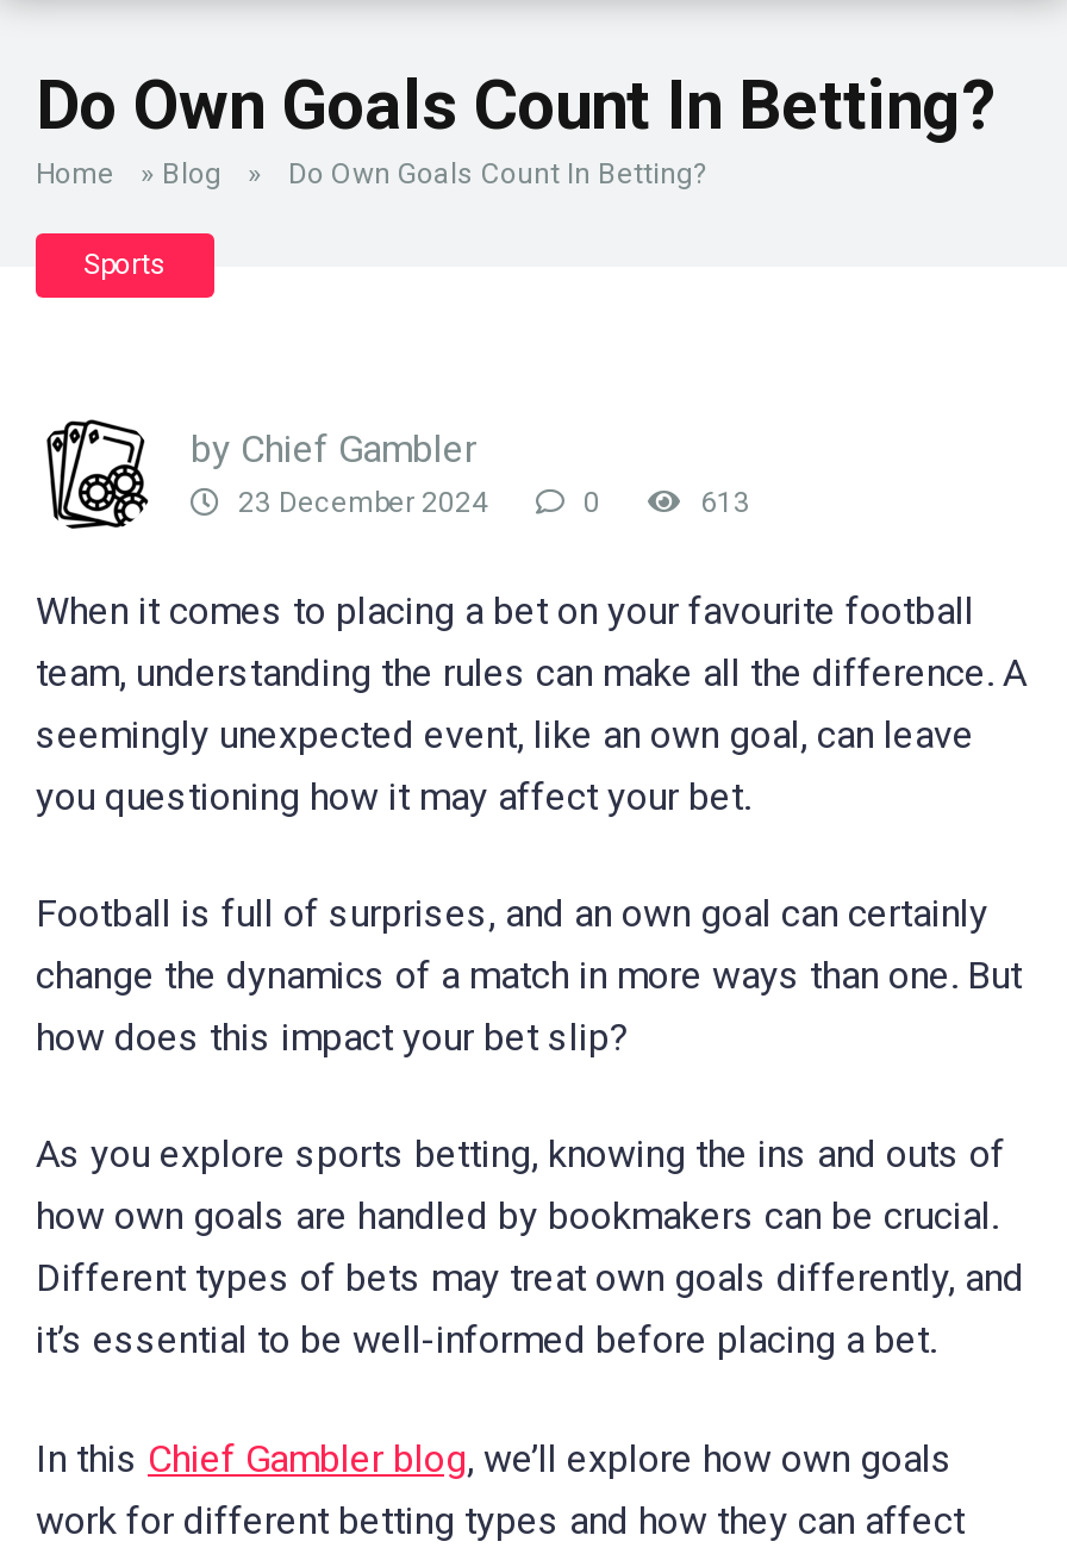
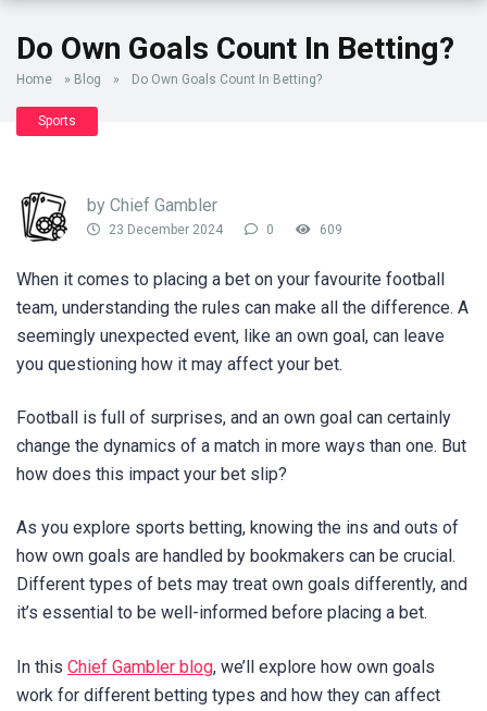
[693,486,750,519] 613 -> [316,222,342,237] 609

